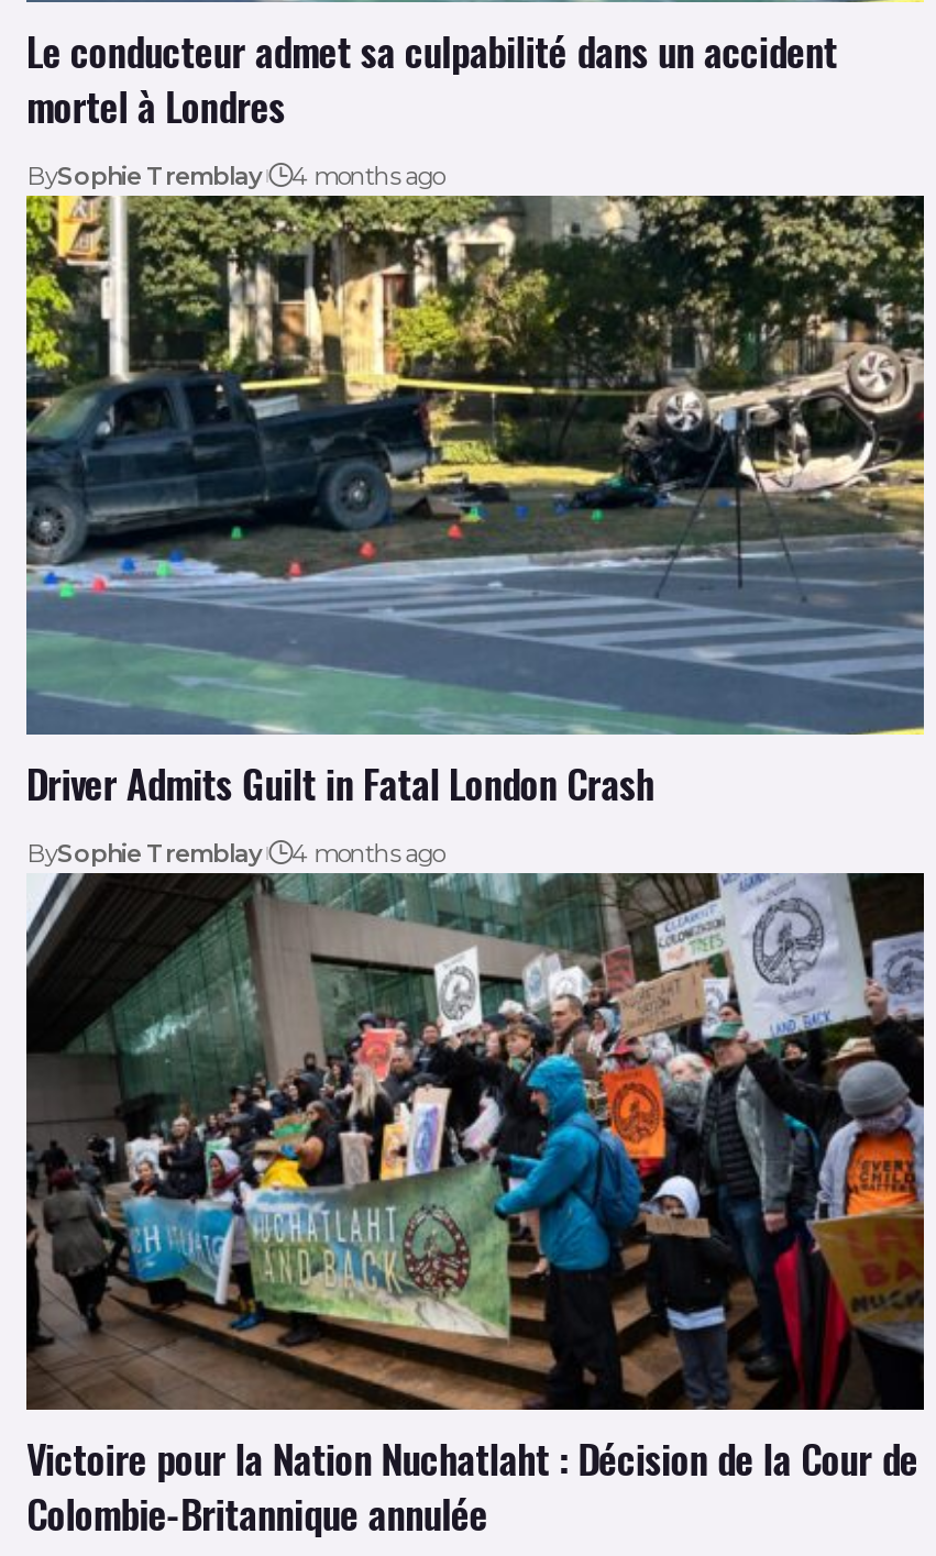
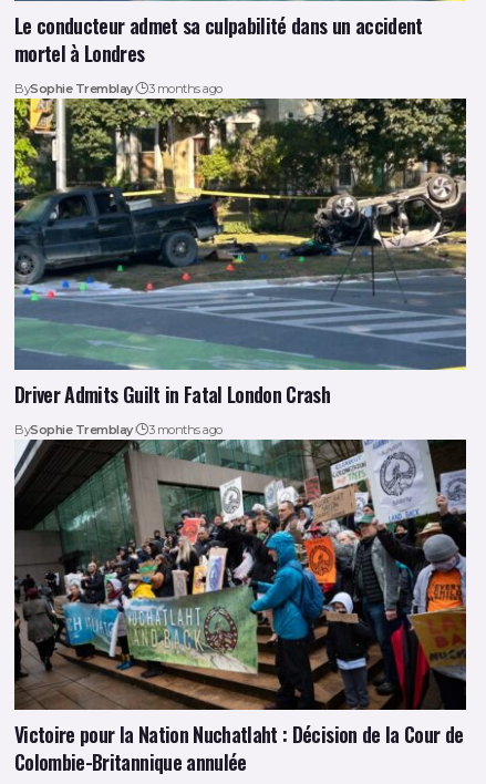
[26,160,444,191] BySophie Tremblay 4 months ago -> [14,81,222,96] BySophie Tremblay 3 months ago
[26,837,444,868] BySophie Tremblay 4 months ago -> [14,421,222,437] BySophie Tremblay 3 months ago

